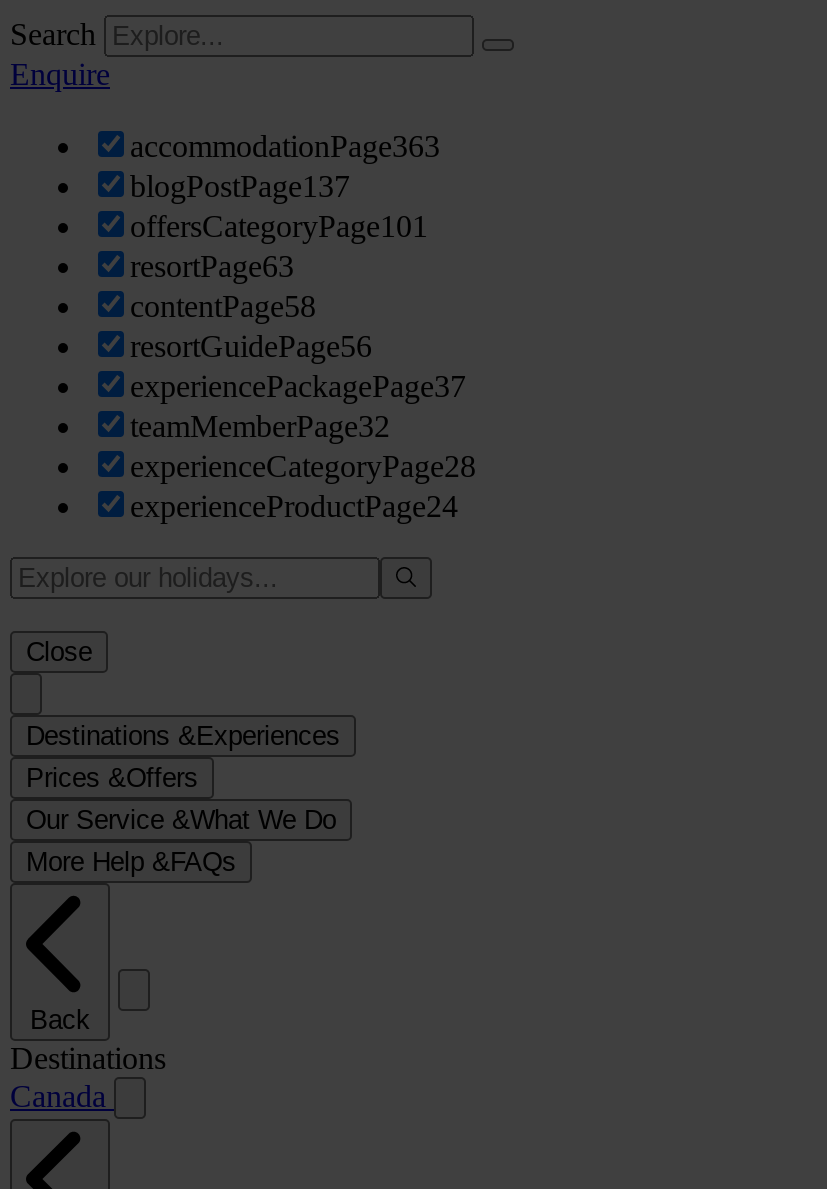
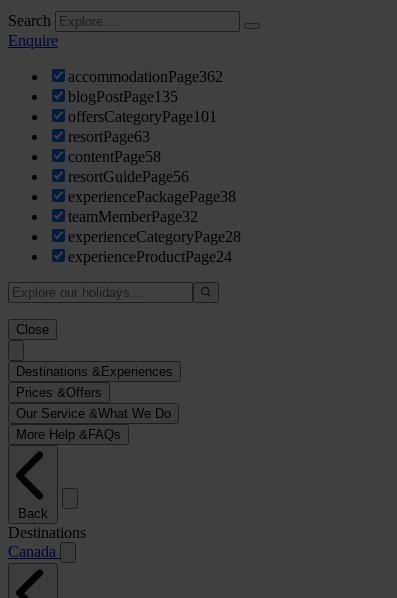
[130,130,440,164] accommodationPage363 -> [68,68,223,85] accommodationPage362
[130,170,350,204] blogPostPage137 -> [68,88,178,105] blogPostPage135
[130,370,466,404] experiencePackagePage37 -> [68,188,236,205] experiencePackagePage38

